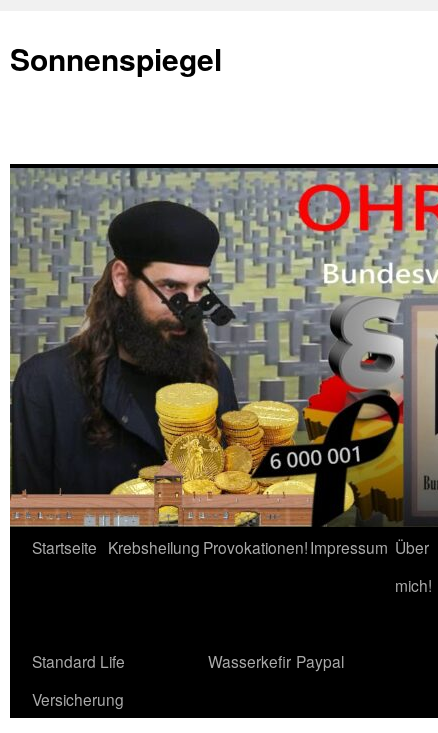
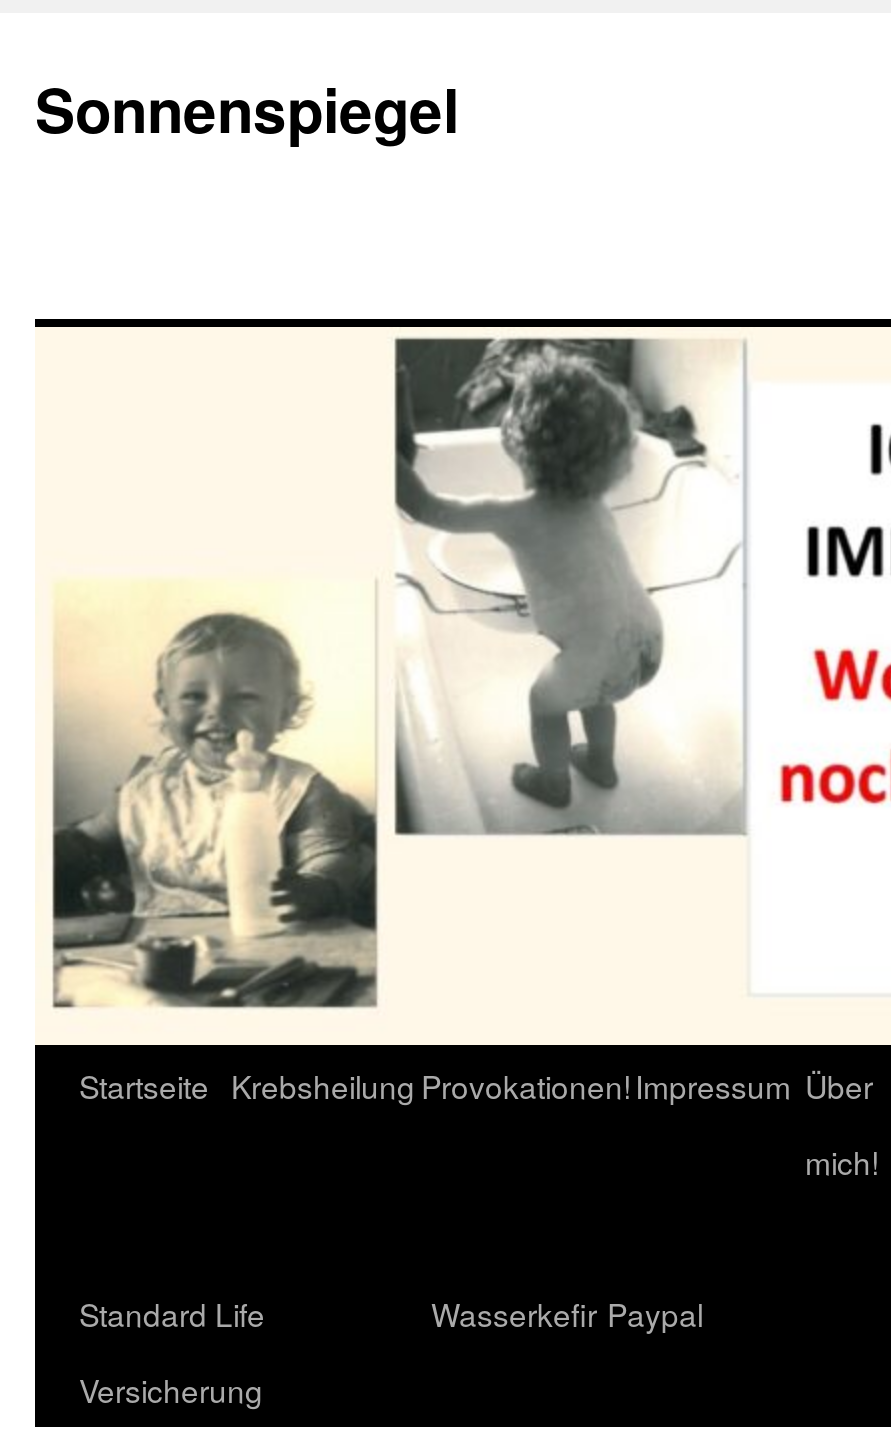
[9,167,435,528] [image] -> [35,325,885,1047] [image]

